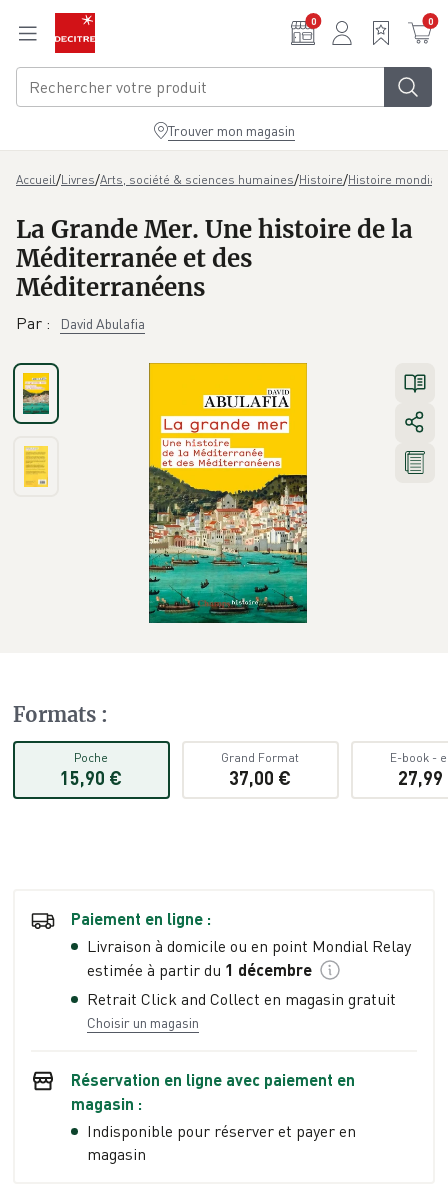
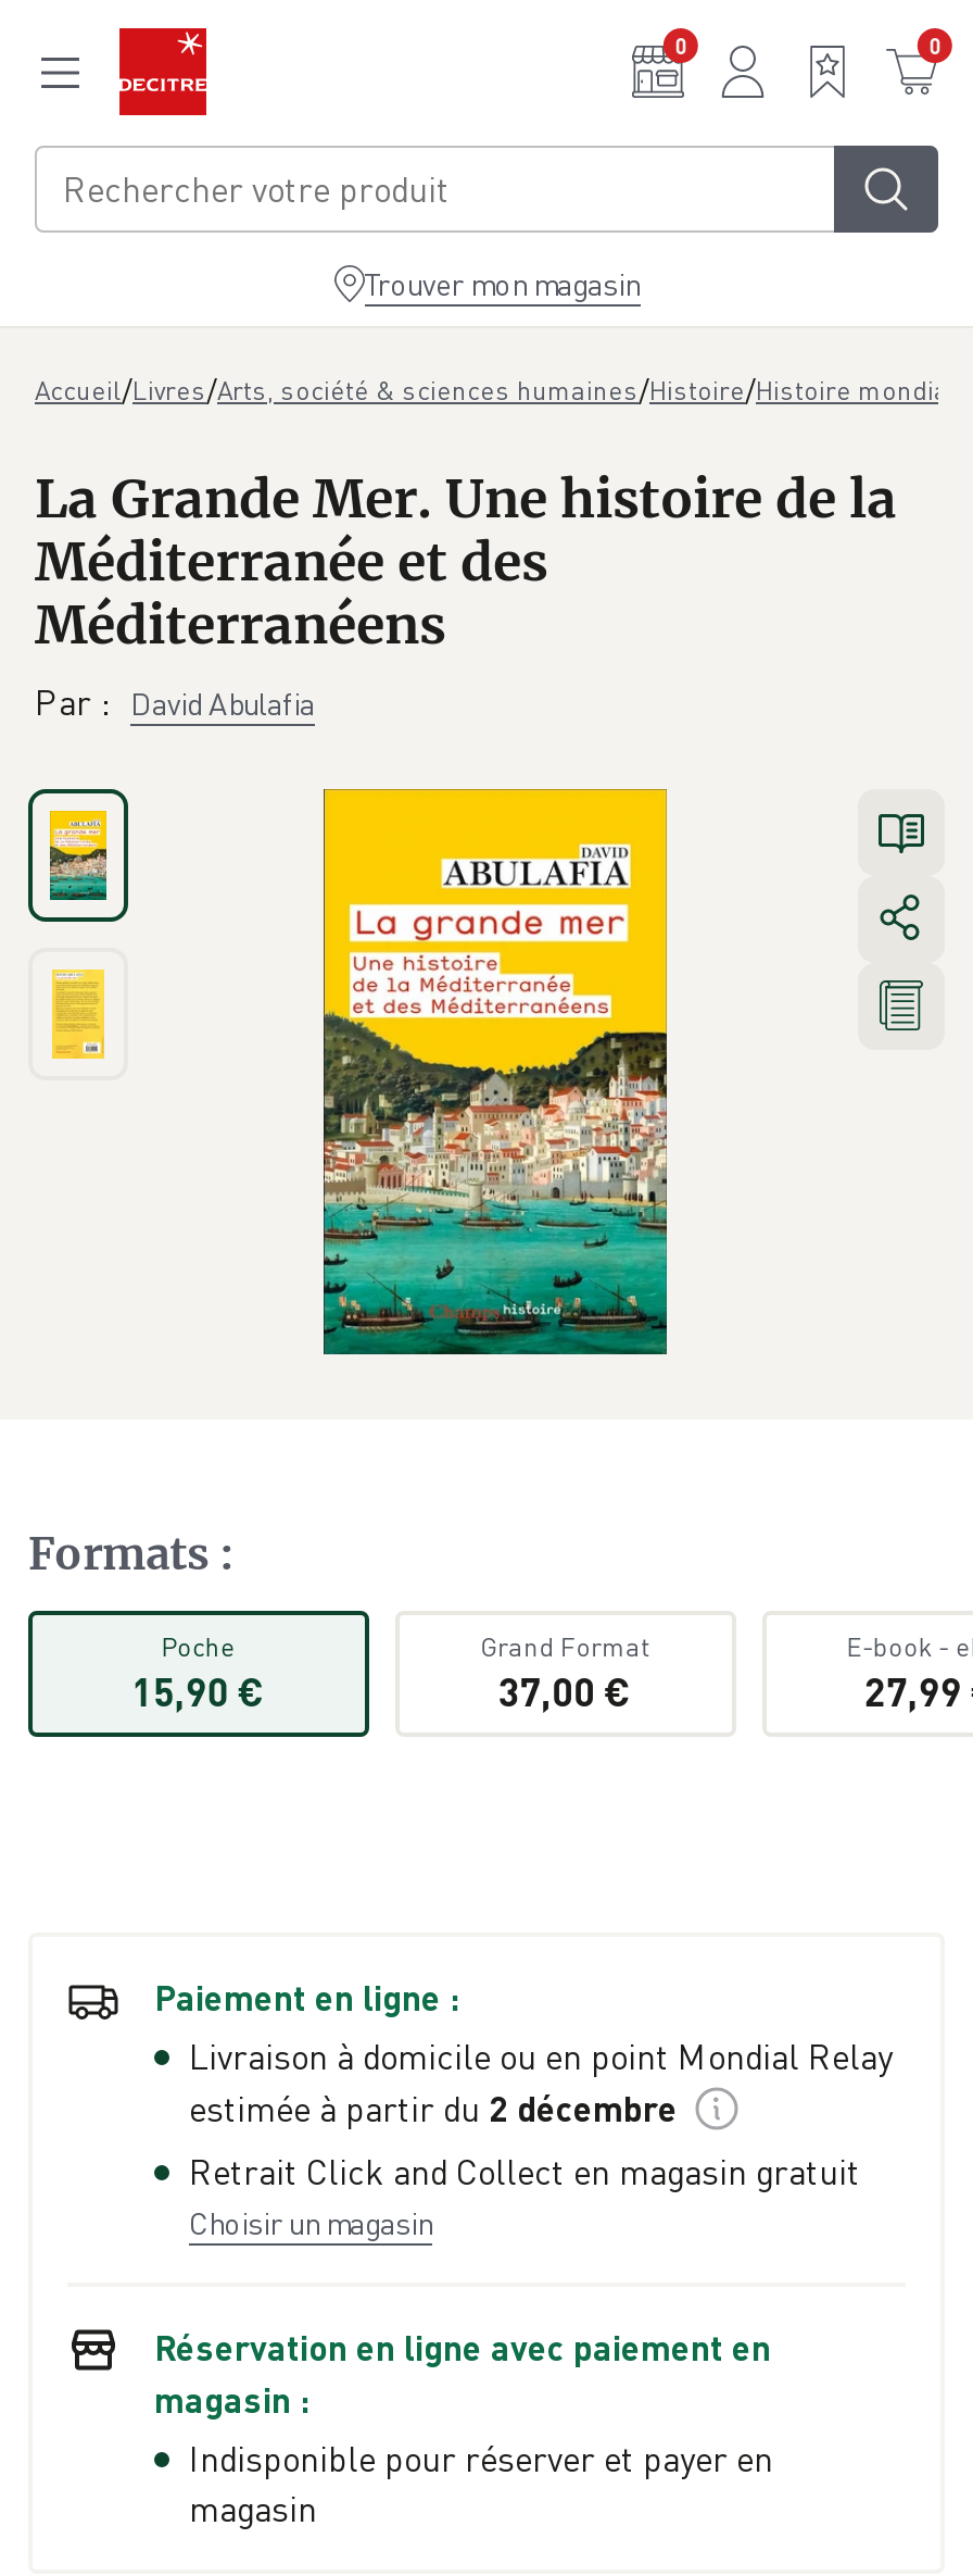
[87,960,312,980] estimée à partir du 1 décembre -> [189,2088,678,2131] estimée à partir du 2 décembre

